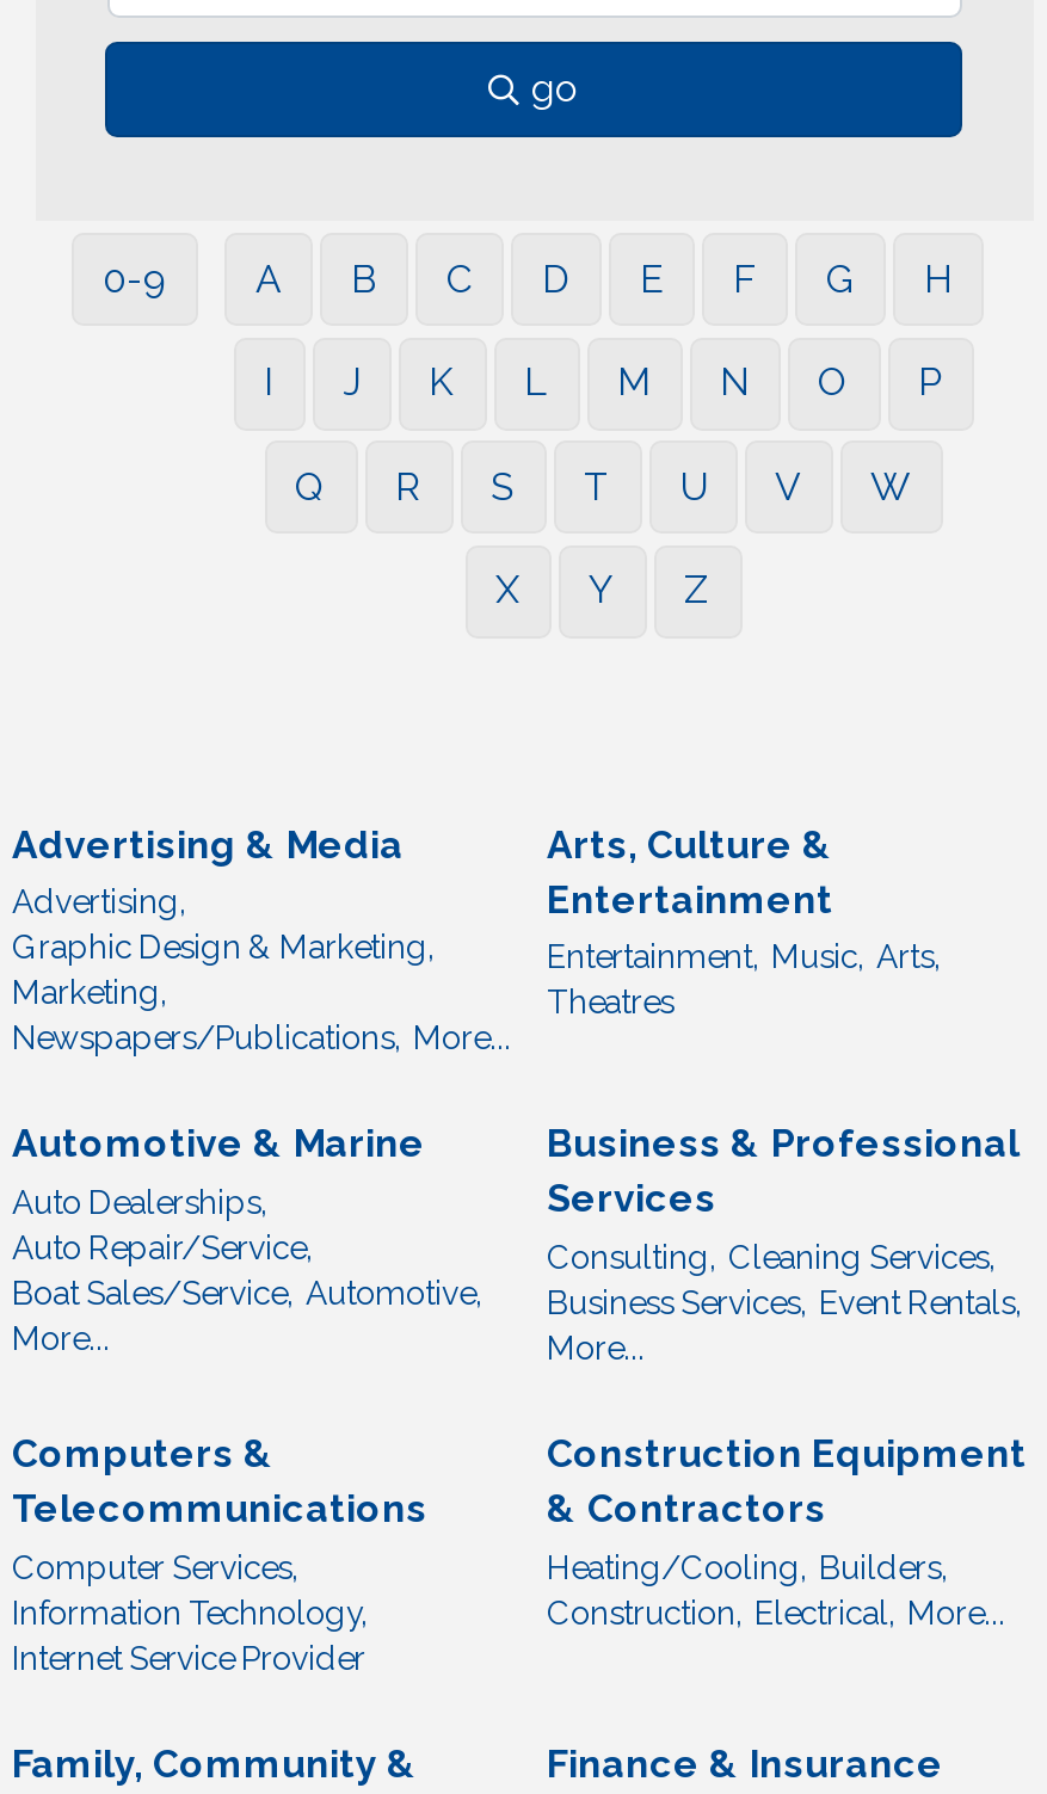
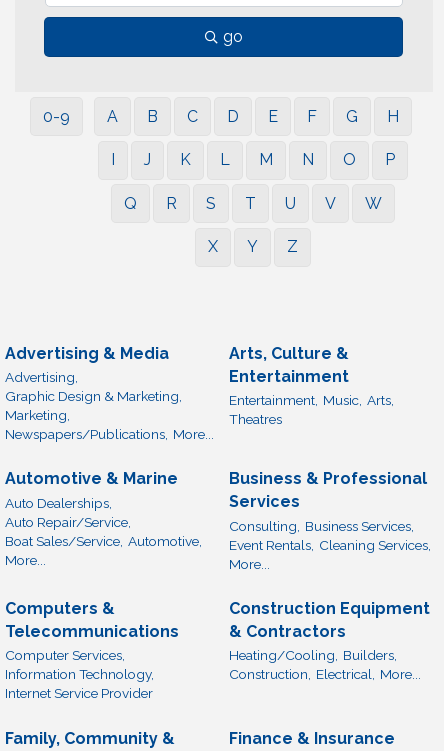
[547,1237,1022,1321] Consulting, Cleaning Services, | Business Services, Event Rentals, -> [229,518,431,553] Consulting, Business Services, | Event Rentals, Cleaning Services,

